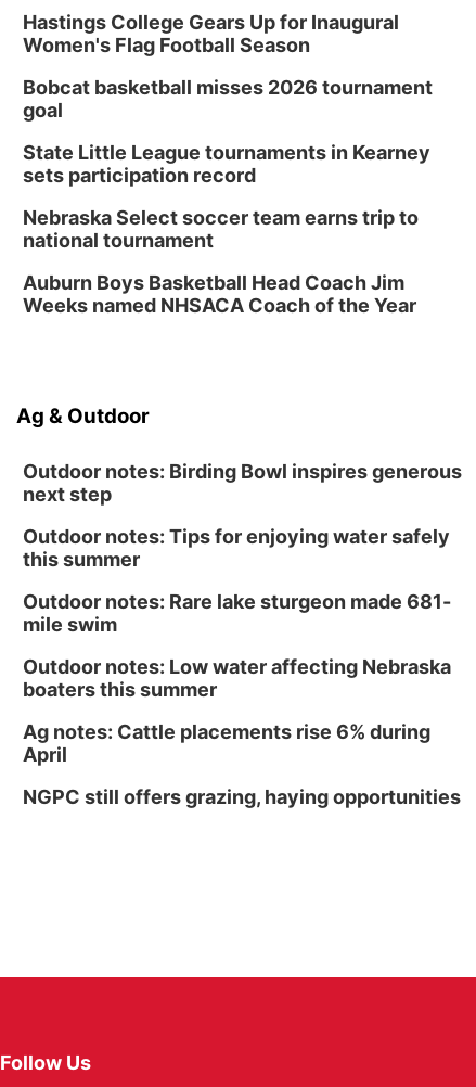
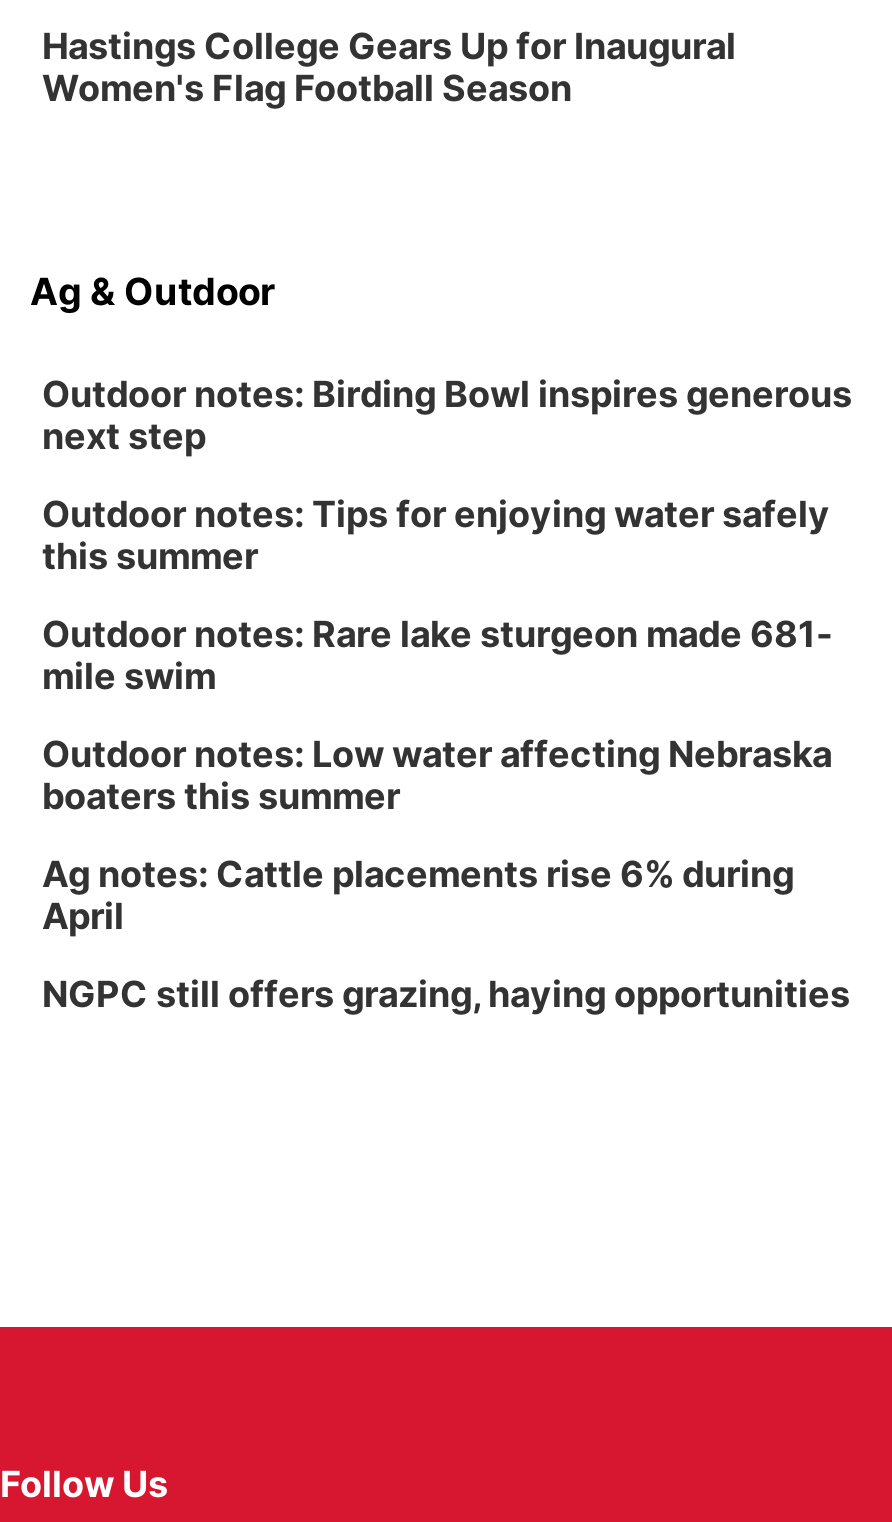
[23,76,433,317] Bobcat basketball misses 2026 tournament | goal | State Little League tournaments in Kearney | sets participation record | Nebraska Select soccer team earns trip to | national tournament | Auburn Boys Basketball Head Coach Jim | Weeks named NHSACA Coach of the Year -> none

